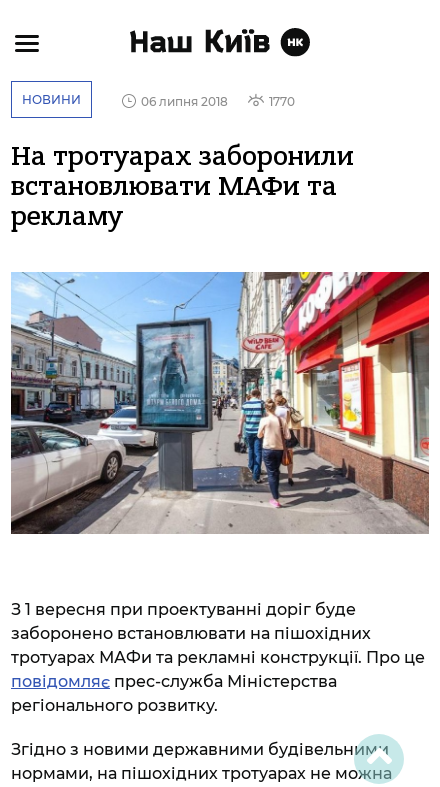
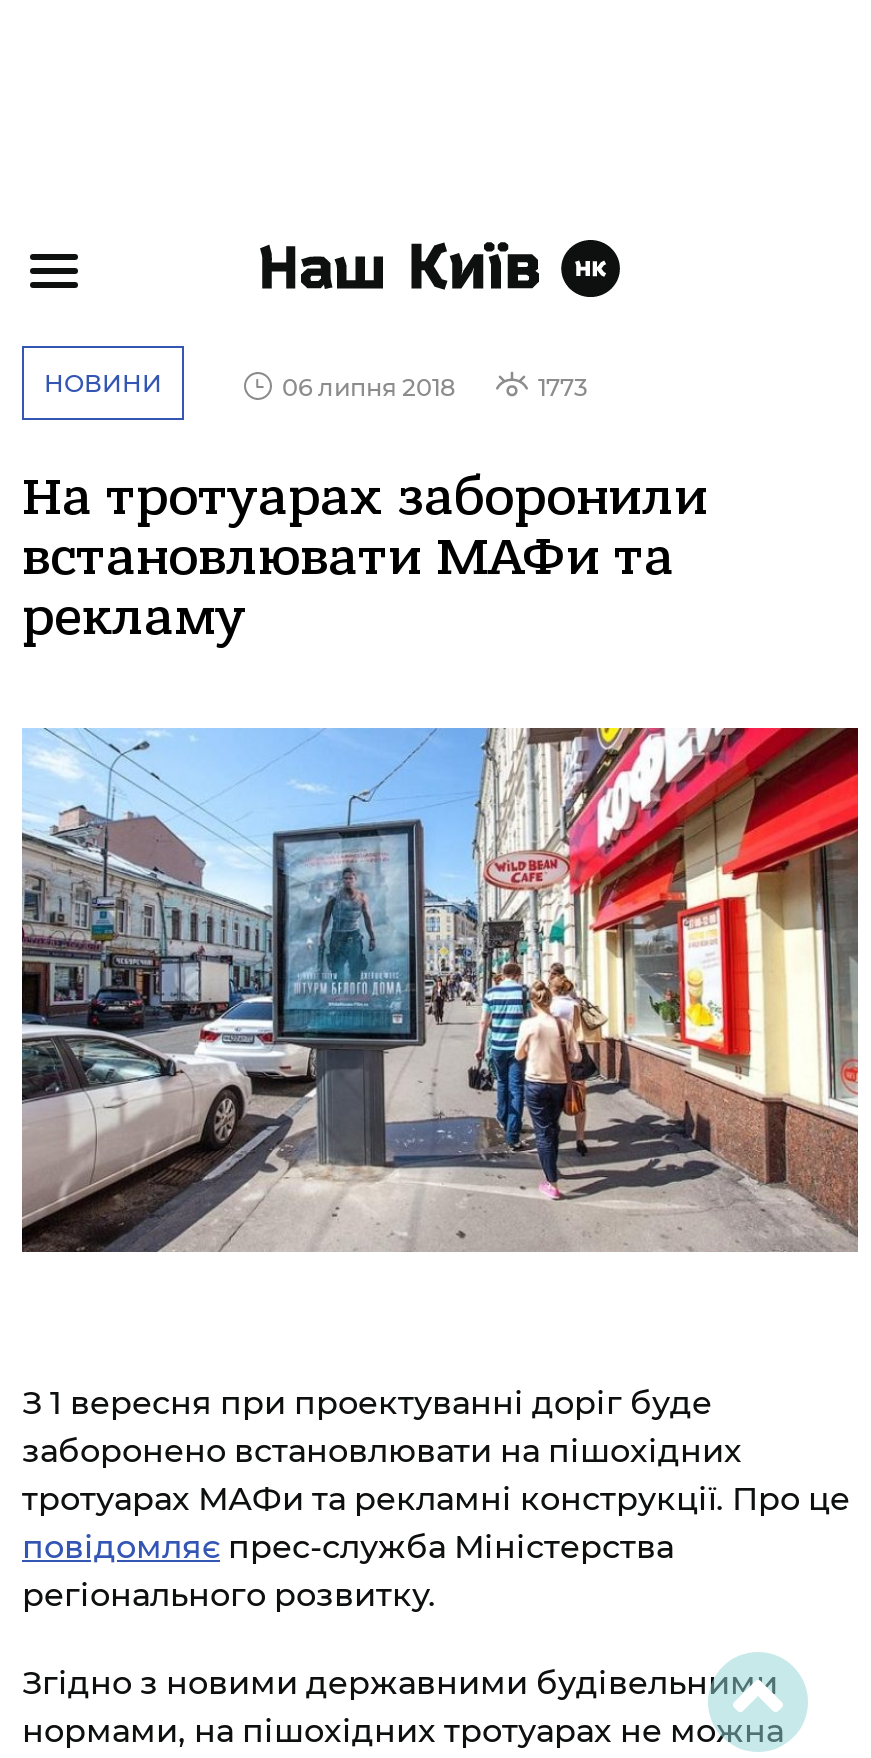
[269,94,295,109] 1770 -> [538,373,588,403] 1773

